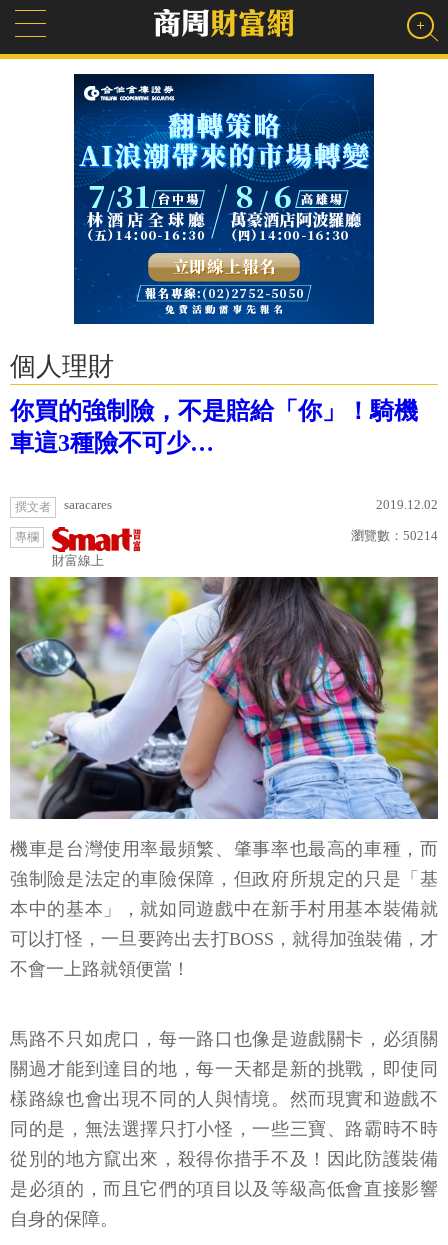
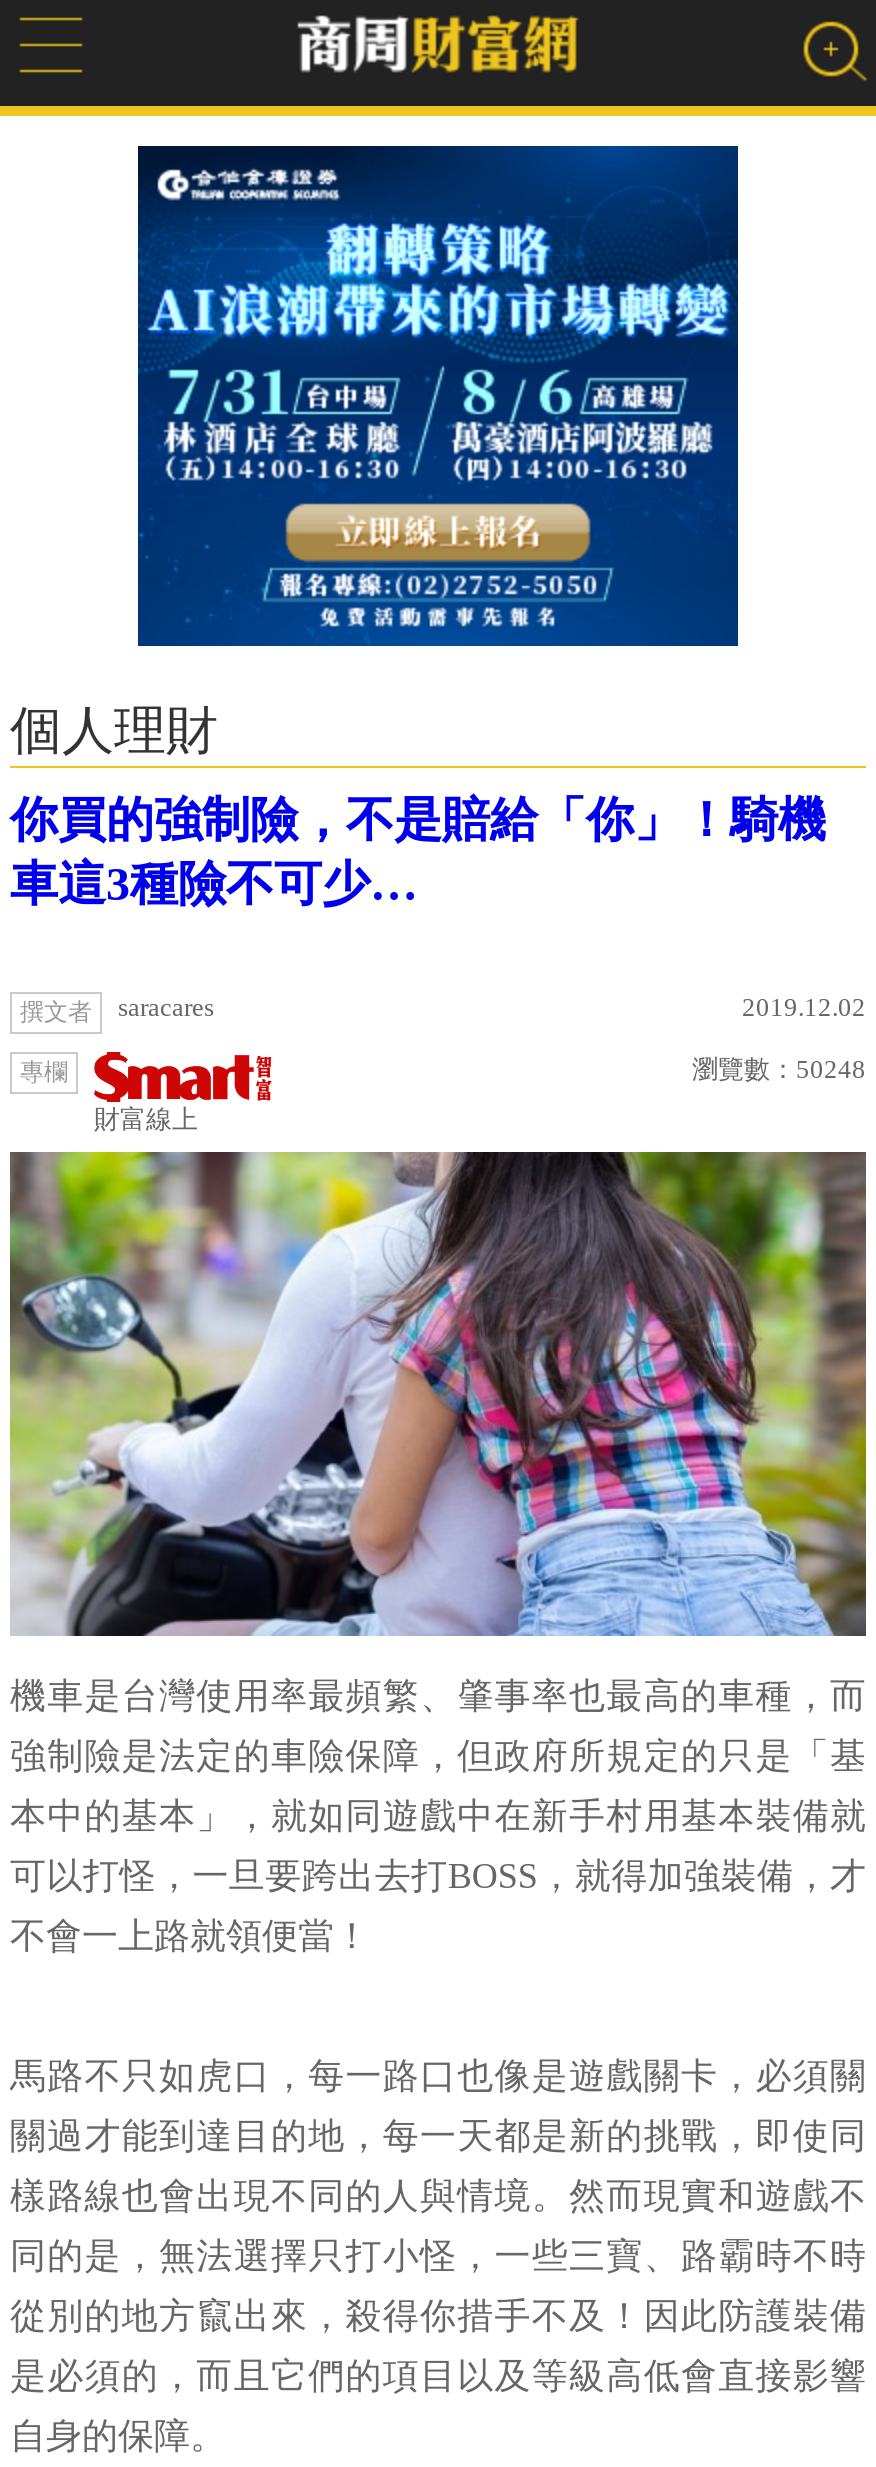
[351,528,438,543] 瀏覽數：50214 -> [692,1054,866,1084] 瀏覽數：50248

